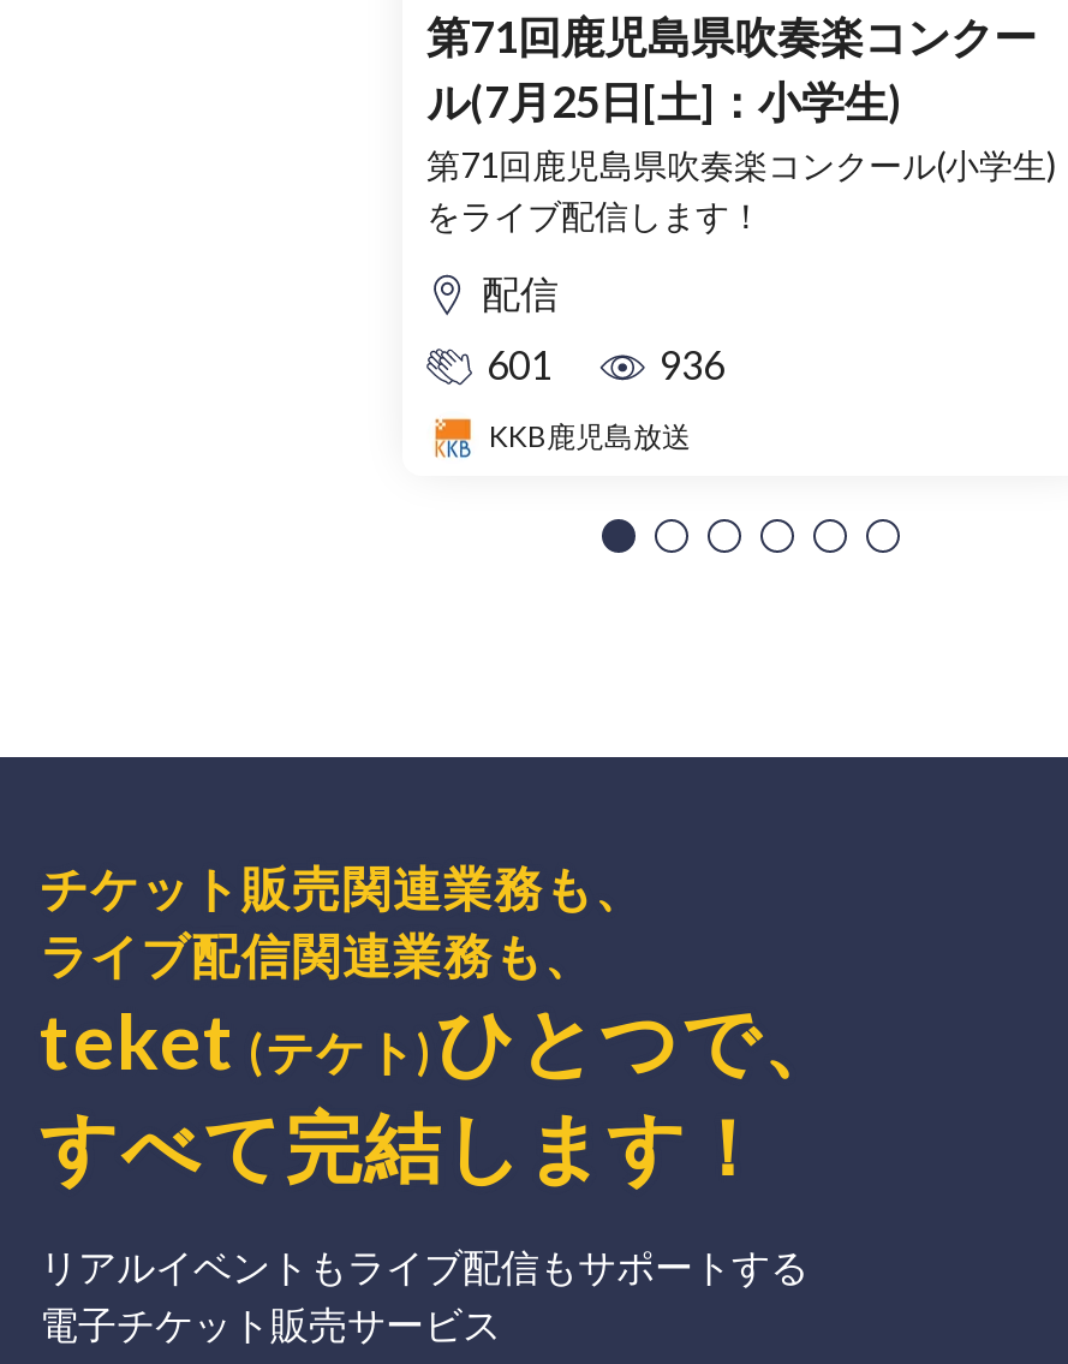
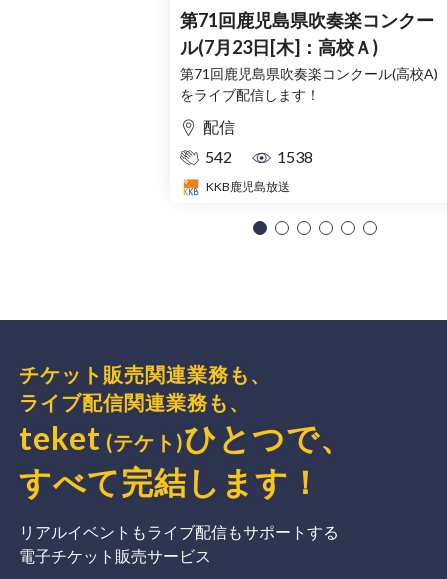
[426,76,1056,186] ル(7月25日[土]：小学生) | 第71回鹿児島県吹奏楽コンクール(小学生) -> [180,36,438,82] ル(7月23日[木]：高校Ａ) | 第71回鹿児島県吹奏楽コンクール(高校A)
[487,343,551,388] 601 -> [205,147,232,166] 542
[660,343,724,388] 936 -> [277,147,313,166] 1538

